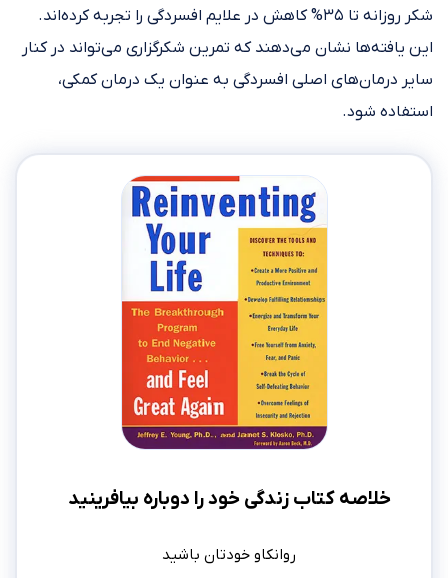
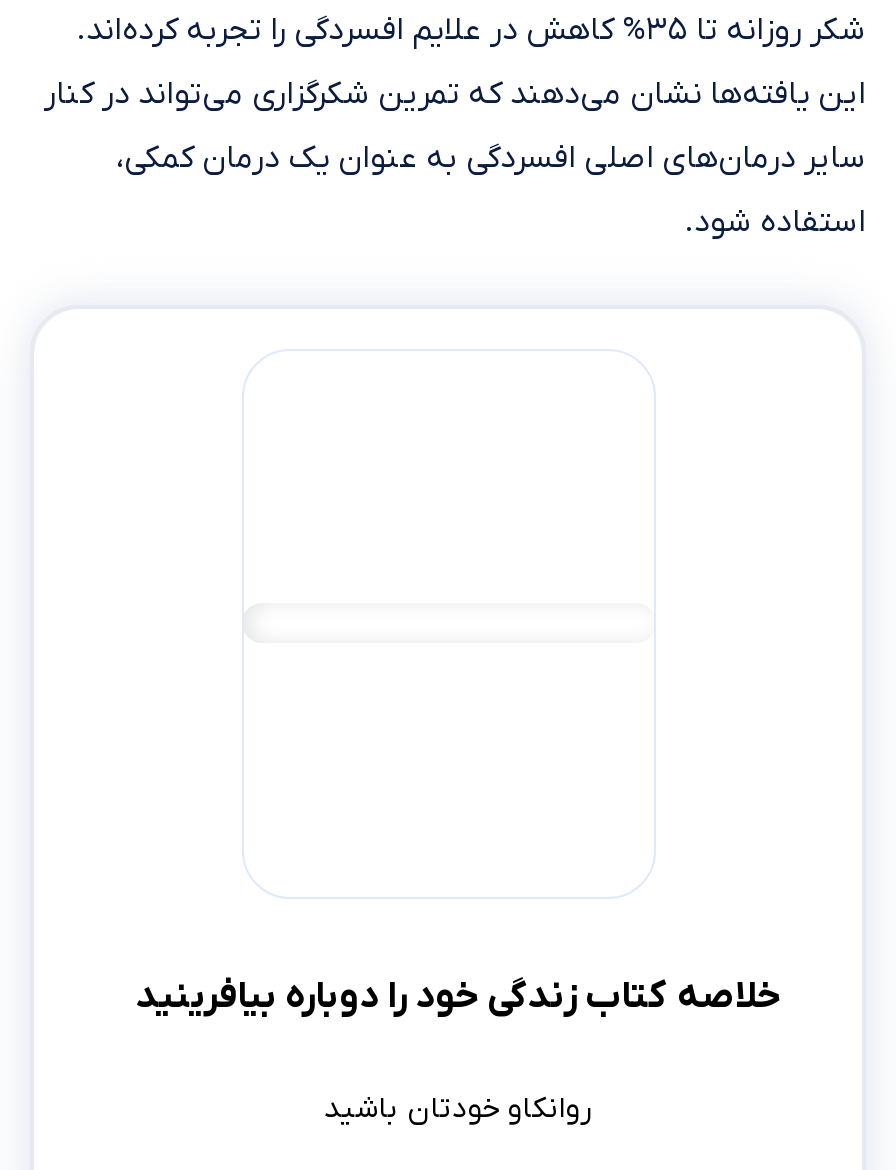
[121,175,328,450] [image] -> none

